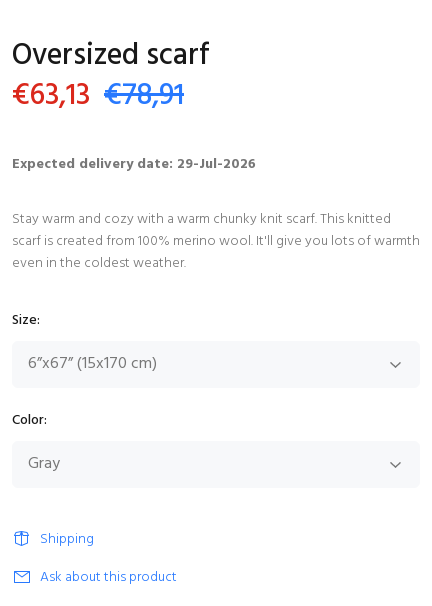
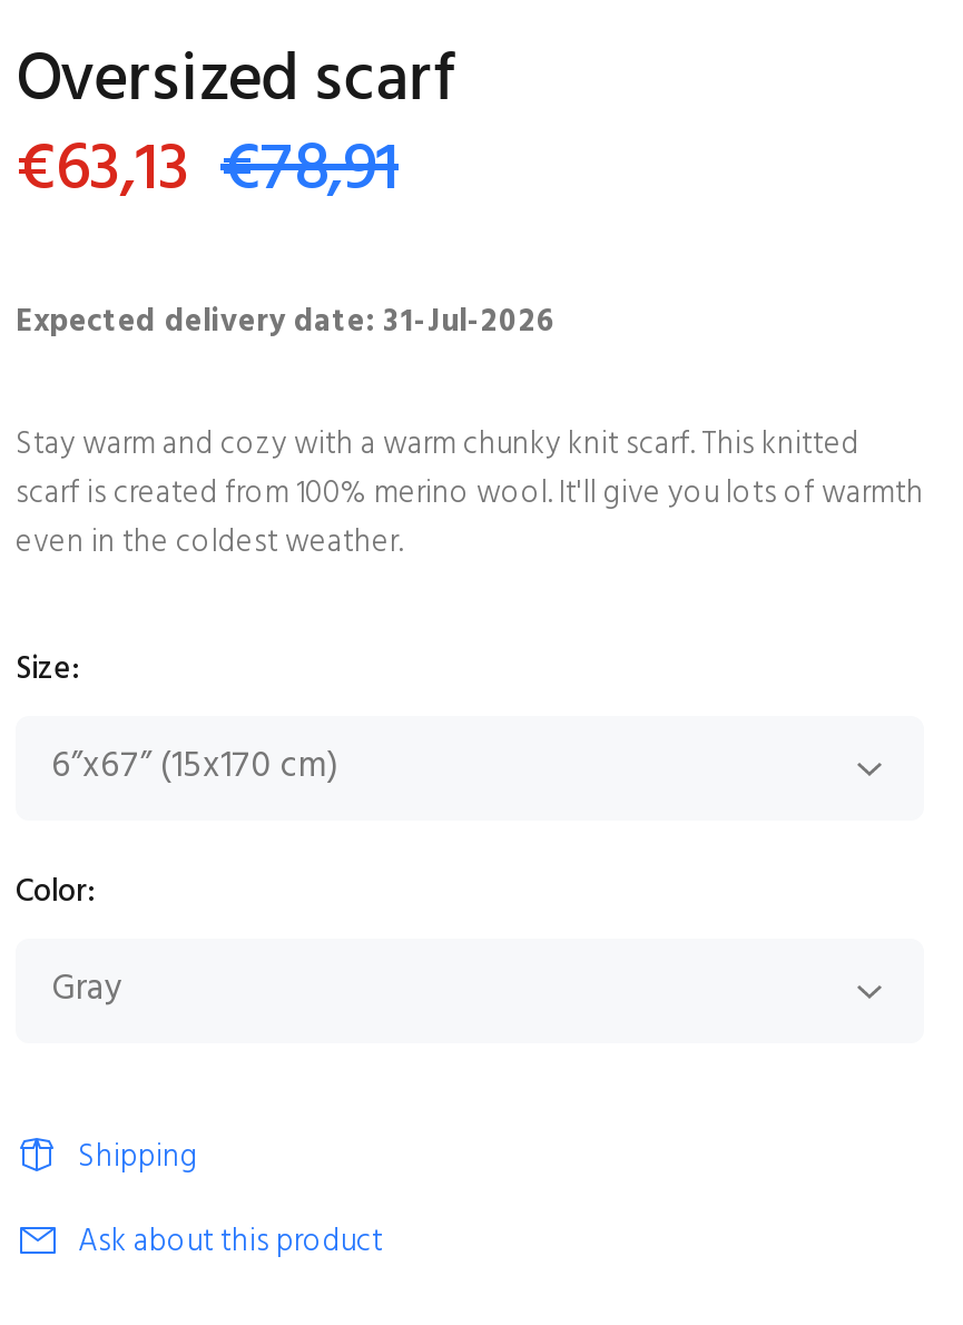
[12,153,256,176] Expected delivery date: 29-Jul-2026 -> [16,297,554,349] Expected delivery date: 31-Jul-2026

